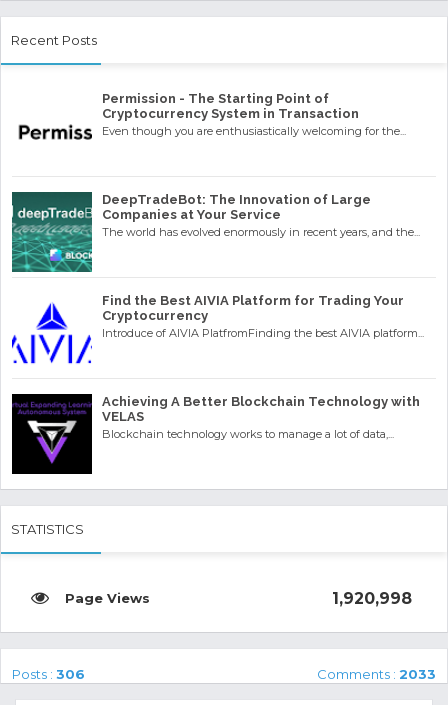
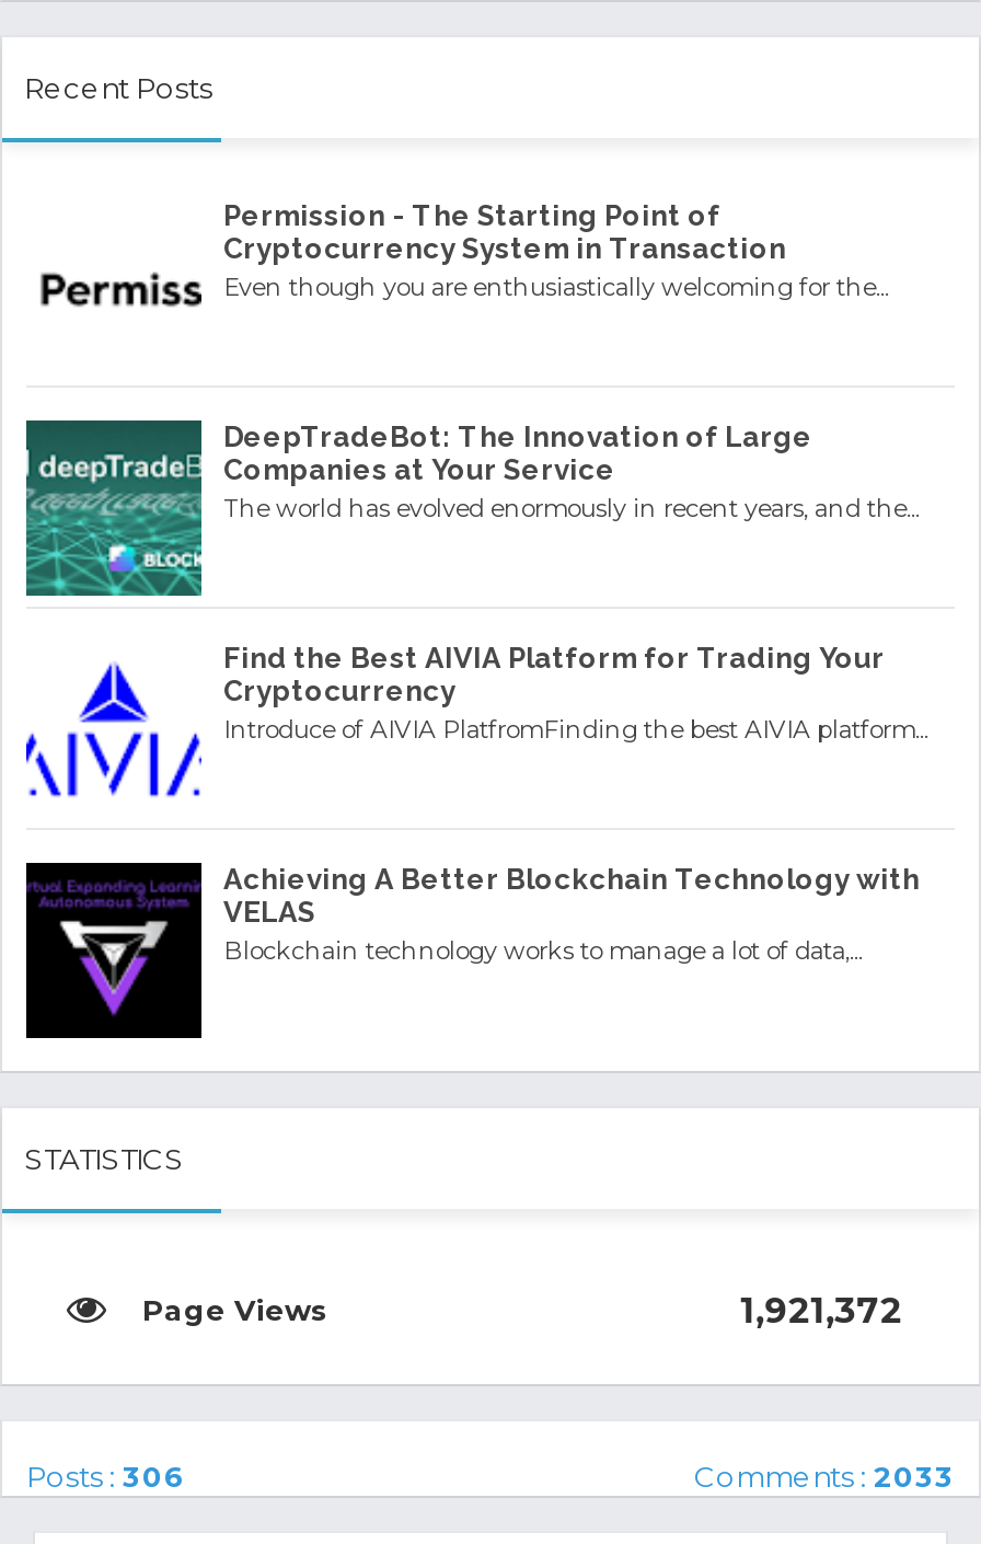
[332,589,412,608] 1,920,998 -> [740,1290,902,1332] 1,921,372

